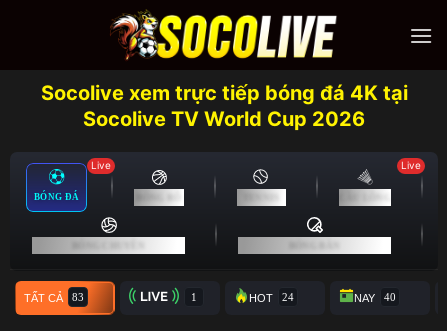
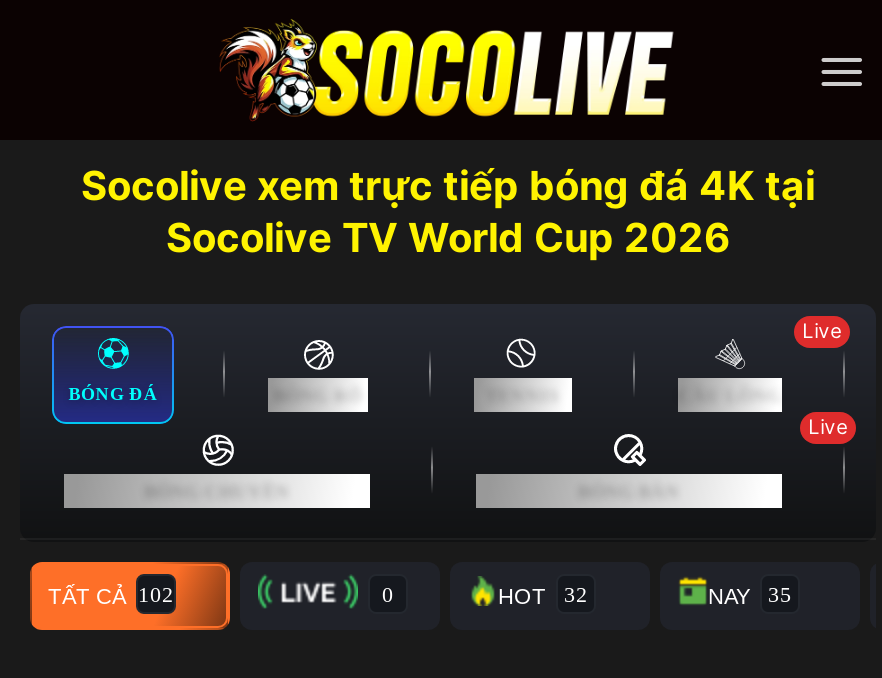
[91,159,111,171] Live -> none
none -> [808,414,848,438] Live

